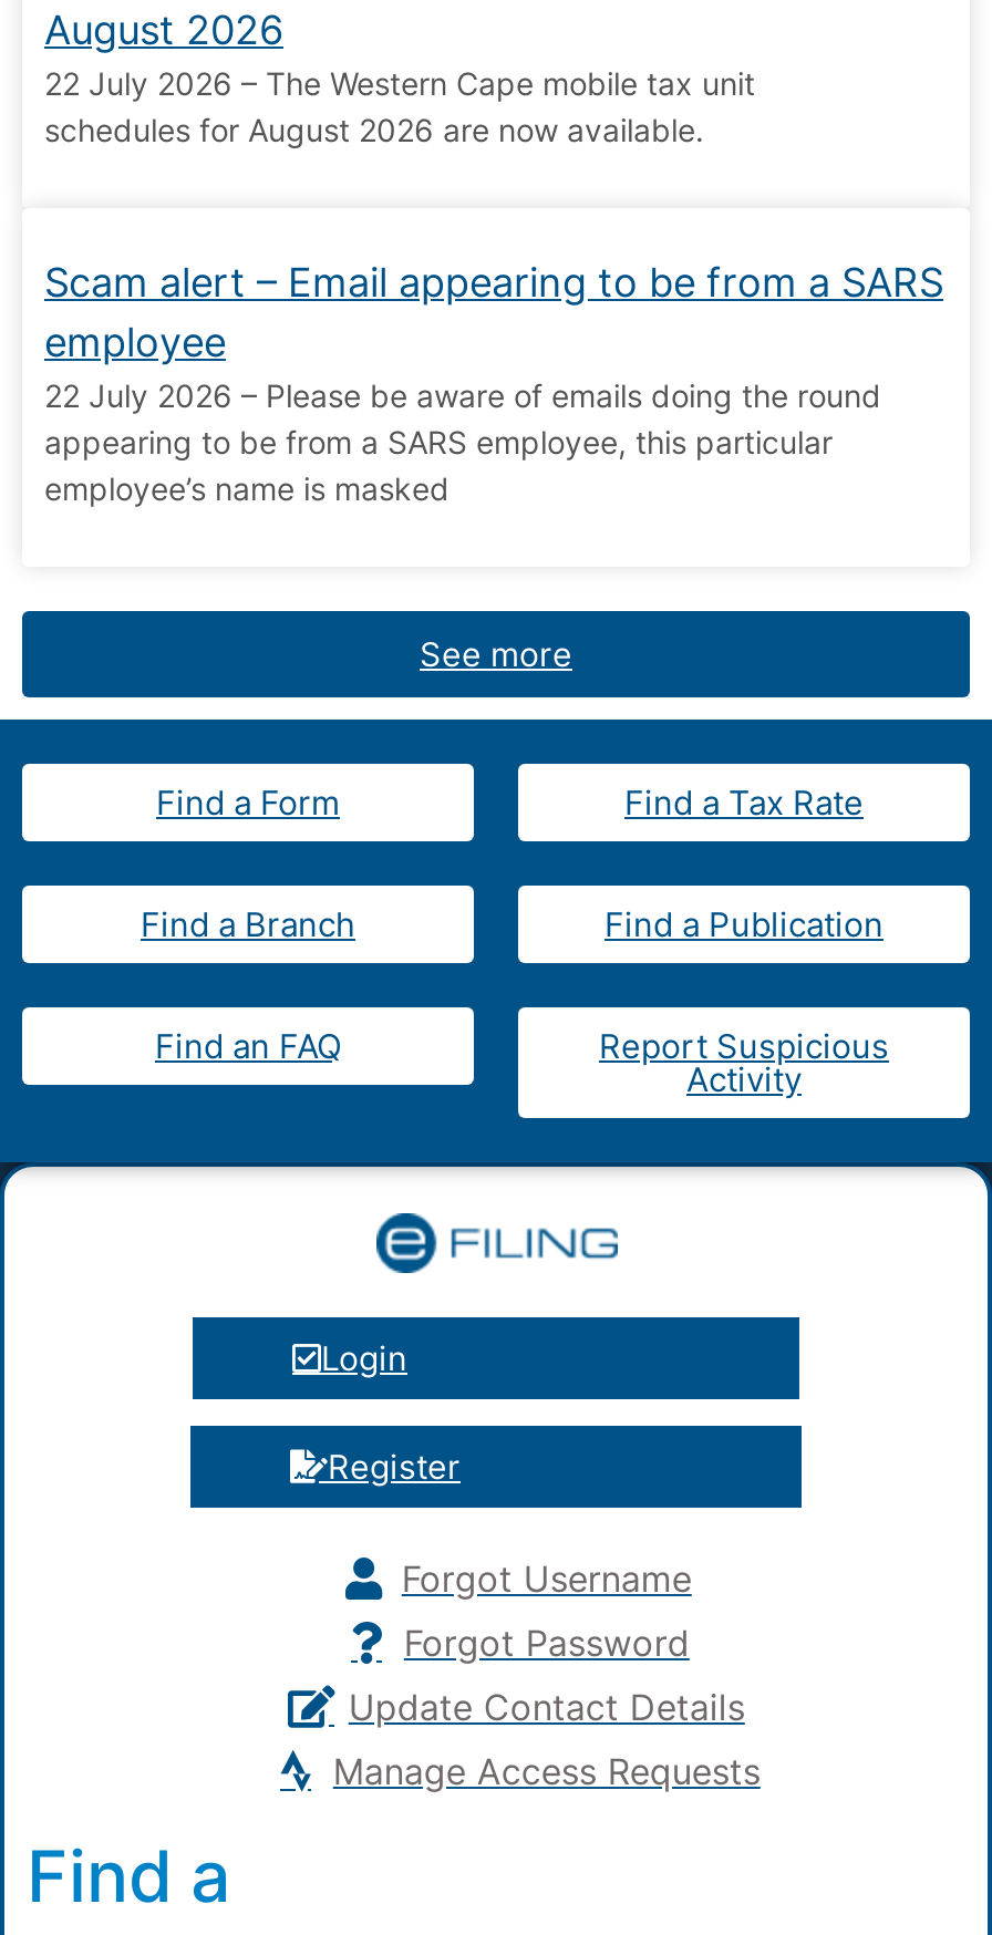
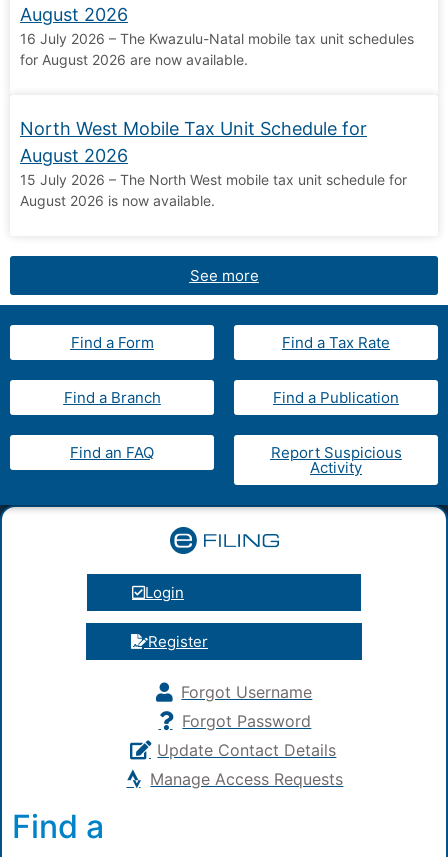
[44,66,755,150] 22 July 2026 – The Western Cape mobile tax unit | schedules for August 2026 are now available. -> [20,30,414,68] 16 July 2026 – The Kwazulu-Natal mobile tax unit schedules | for August 2026 are now available.
[44,260,943,508] Scam alert – Email appearing to be from a SARS | employee | 22 July 2026 – Please be aware of emails doing the round | appearing to be from a SARS employee, this particular | employee’s name is masked -> [20,118,407,209] North West Mobile Tax Unit Schedule for | August 2026 | 15 July 2026 – The North West mobile tax unit schedule for | August 2026 is now available.

